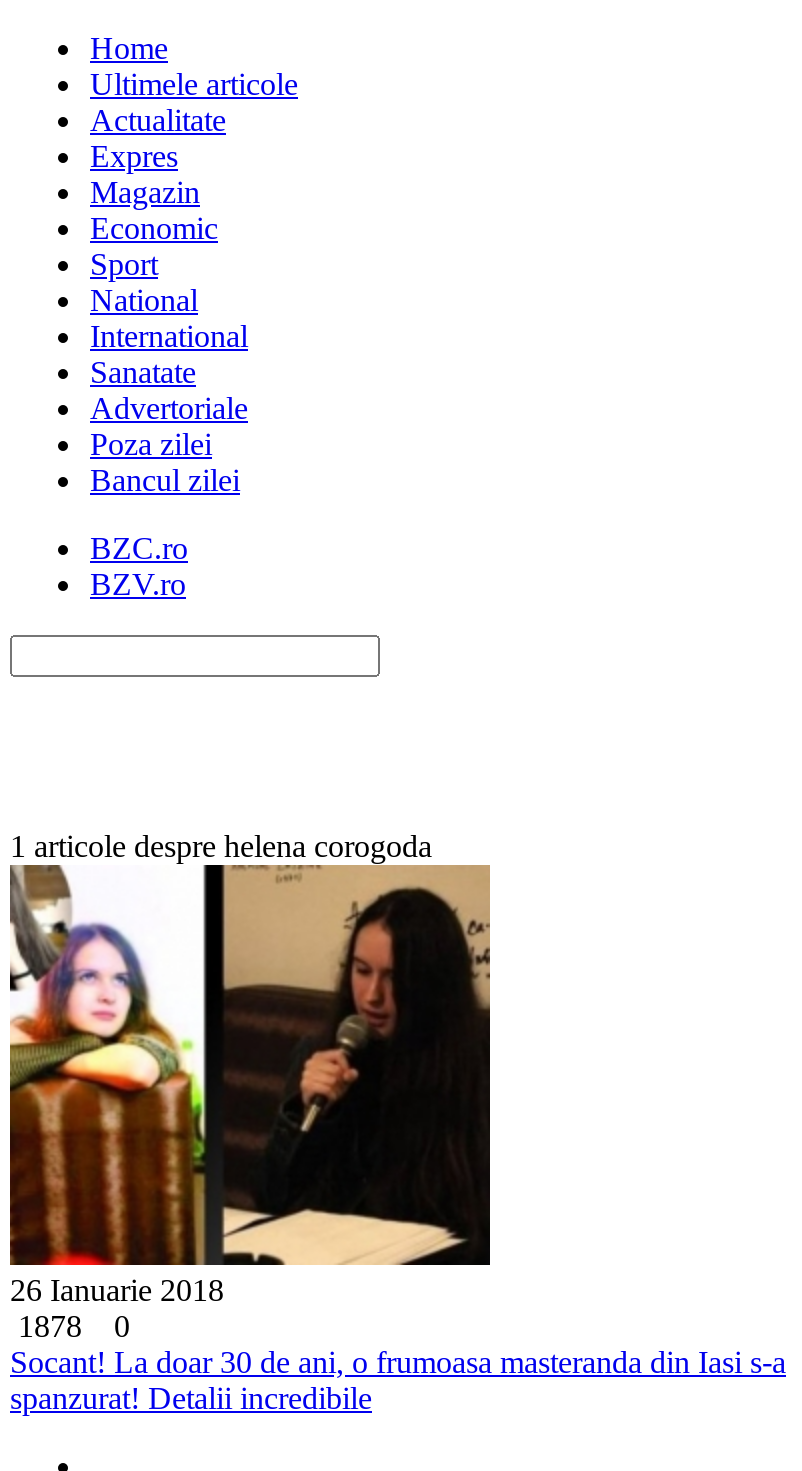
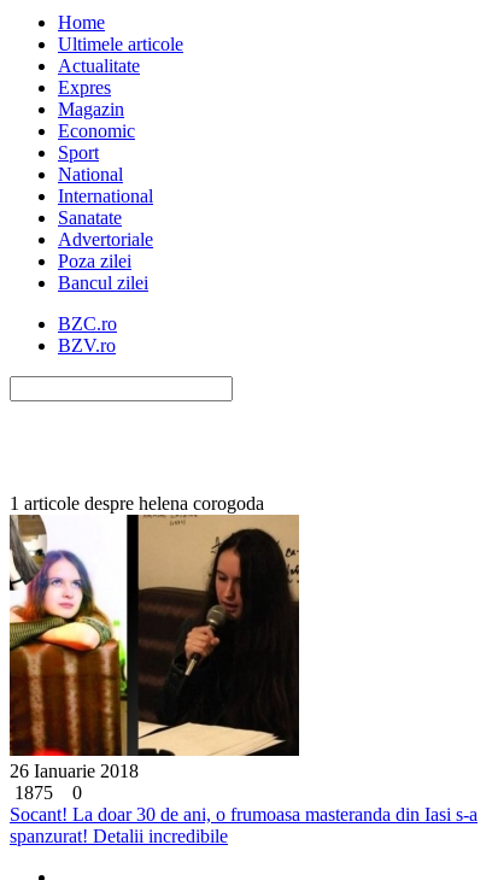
[10,1309,130,1343] 1878 0 -> [10,782,82,803] 1875 0

